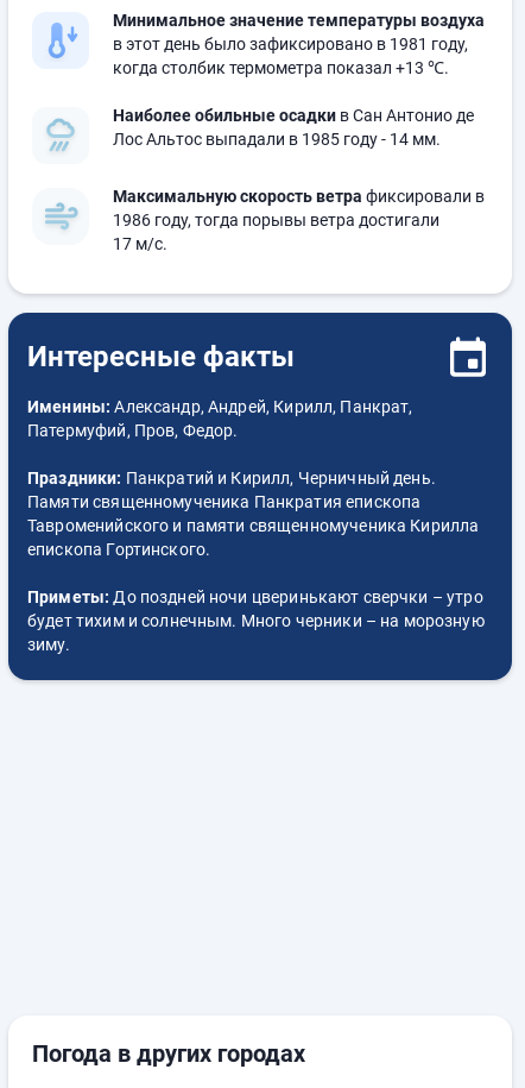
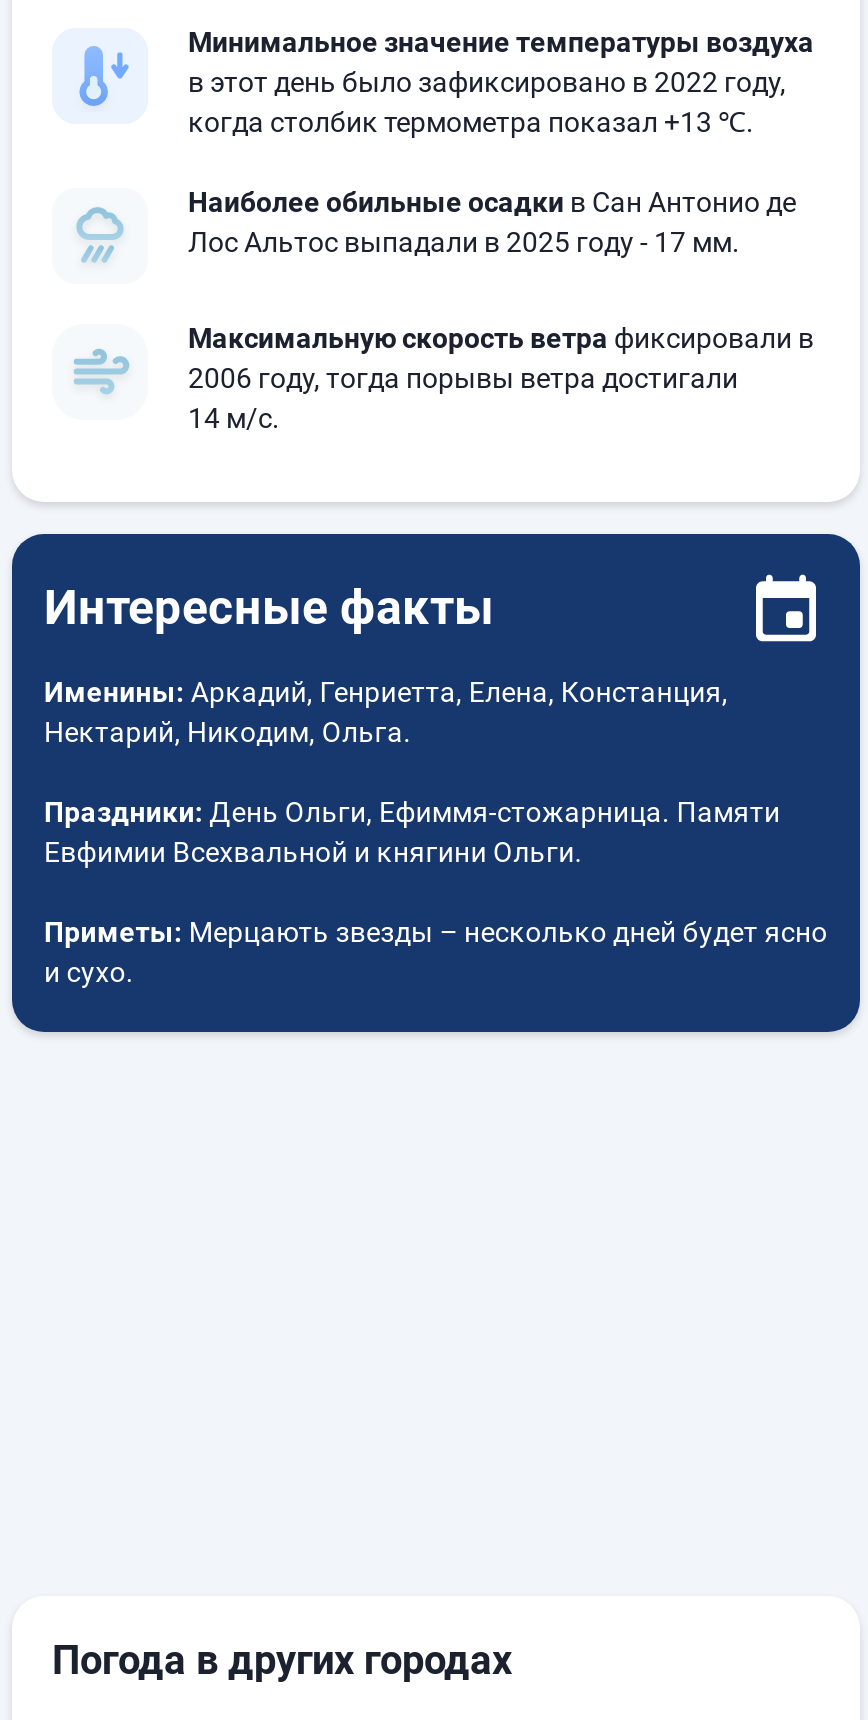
[113,34,468,54] в этот день было зафиксировано в 1981 году, -> [188,66,786,98] в этот день было зафиксировано в 2022 году,
[113,130,441,149] Лос Альтос выпадали в 1985 году - 14 мм. -> [188,226,740,258] Лос Альтос выпадали в 2025 году - 17 мм.
[113,210,439,229] 1986 году, тогда порывы ветра достигали -> [188,362,738,394] 2006 году, тогда порывы ветра достигали
[113,234,167,253] 17 м/с. -> [188,402,280,434] 14 м/с.
[27,397,413,440] Именины: Александр, Андрей, Кирилл, Панкрат, | Патермуфий, Пров, Федор. -> [44,676,728,748] Именины: Аркадий, Генриетта, Елена, Констанция, | Нектарий, Никодим, Ольга.
[27,468,479,559] Праздники: Панкратий и Кирилл, Черничный день. | Памяти священномученика Панкратия епископа | Тавроменийского и памяти священномученика Кирилла | епископа Гортинского. -> [44,796,780,868] Праздники: День Ольги, Ефиммя-стожарница. Памяти | Евфимии Всехвальной и княгини Ольги.
[27,587,484,654] Приметы: До поздней ночи цверинькают сверчки – утро | будет тихим и солнечным. Много черники – на морозную | зиму. -> [44,916,828,988] Приметы: Мерцають звезды – несколько дней будет ясно | и сухо.

